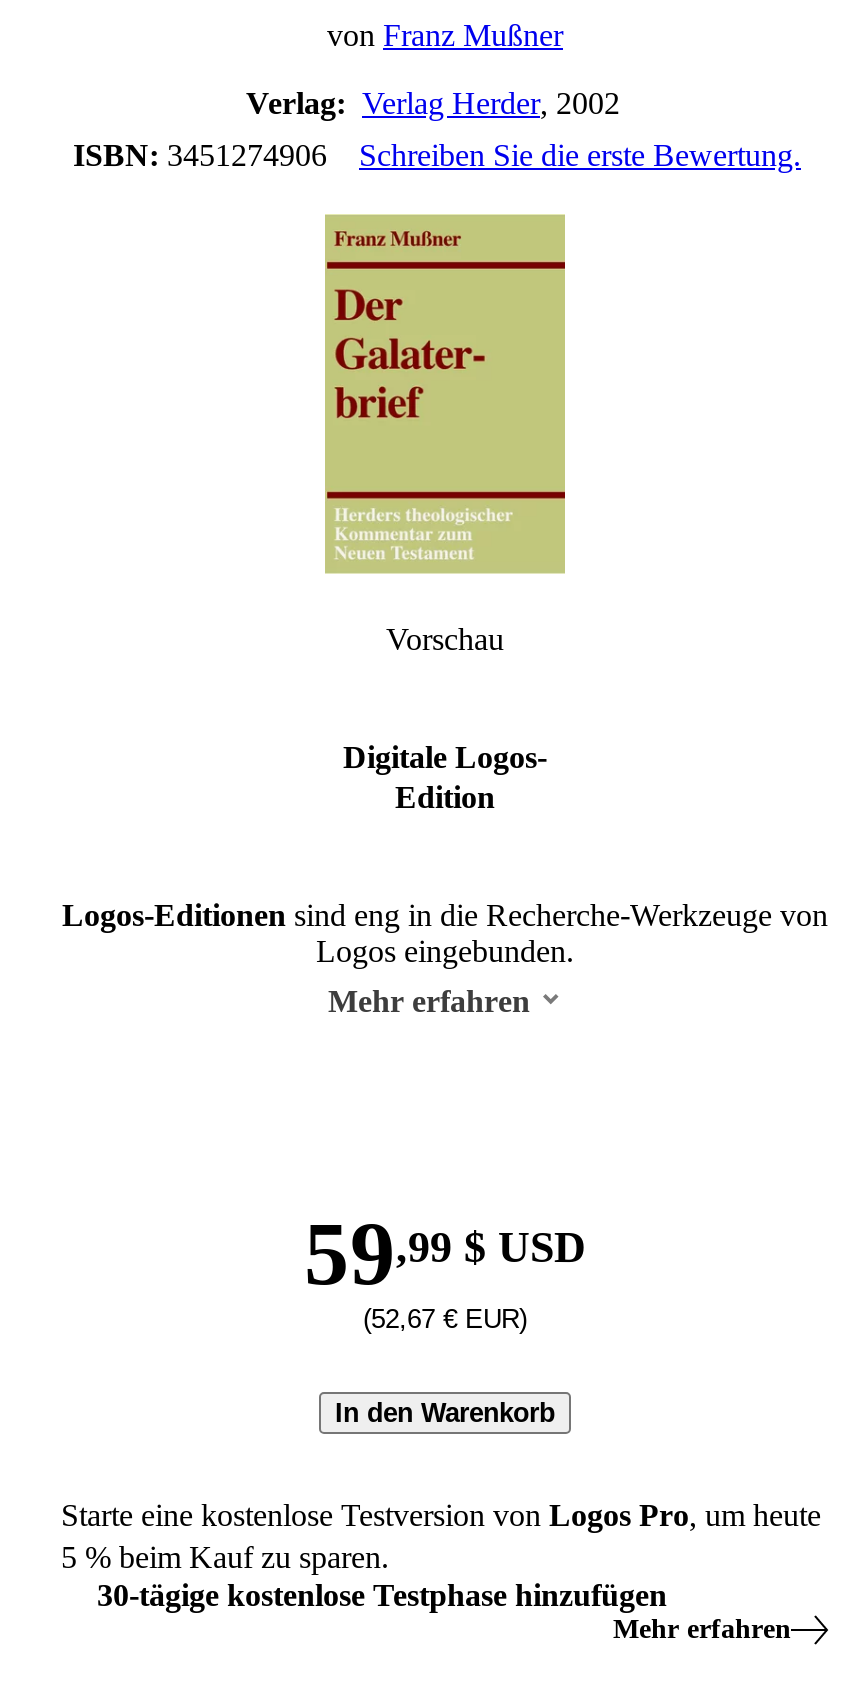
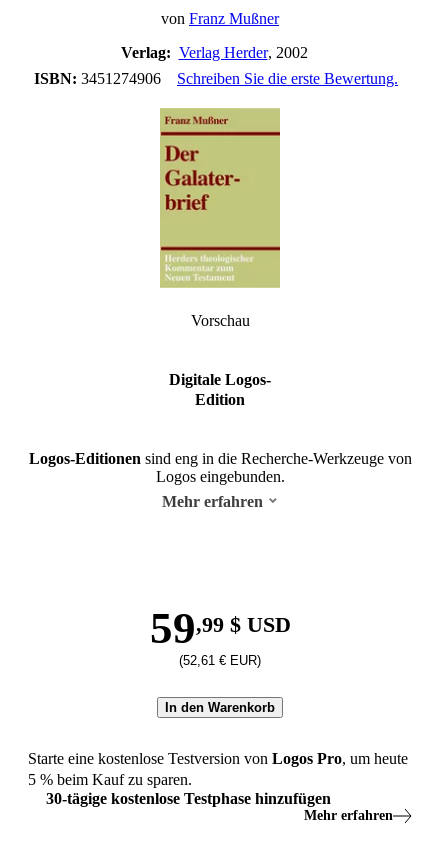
[363,1304,527,1334] (52,67 € EUR) -> [179,653,261,668] (52,61 € EUR)

